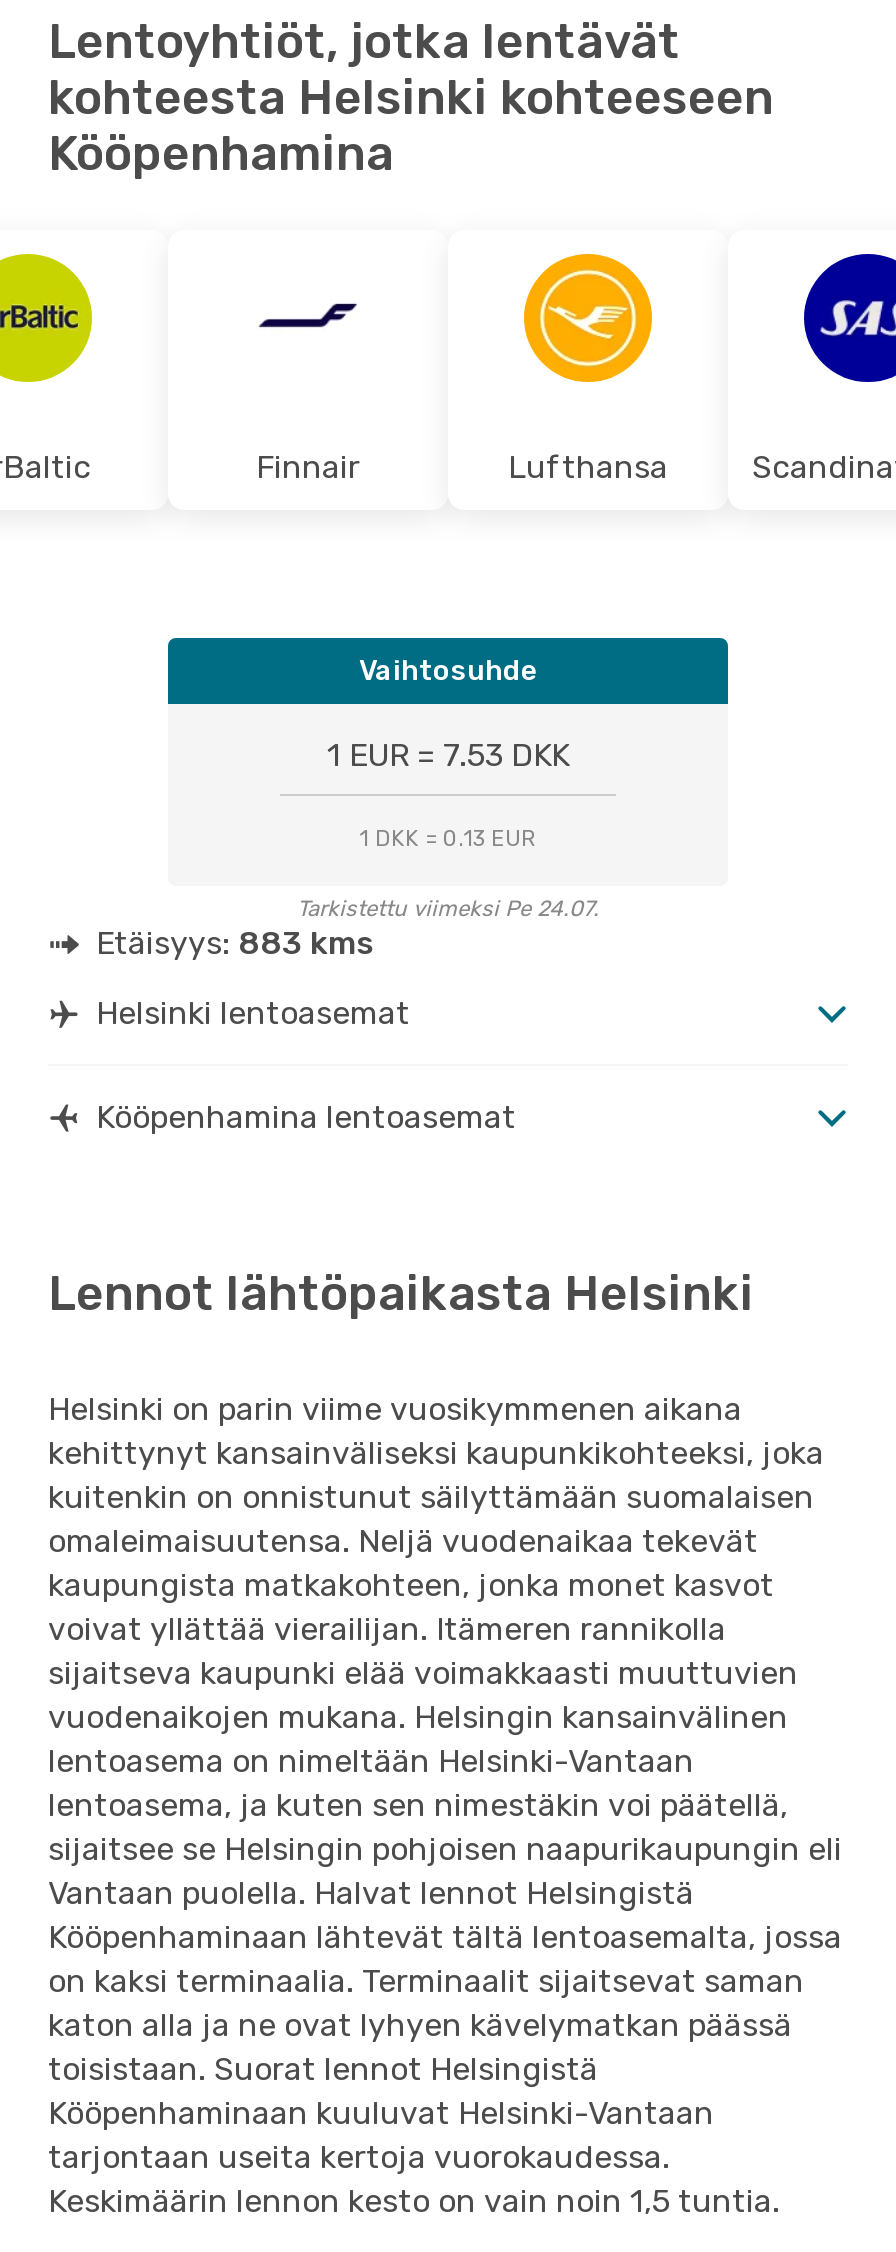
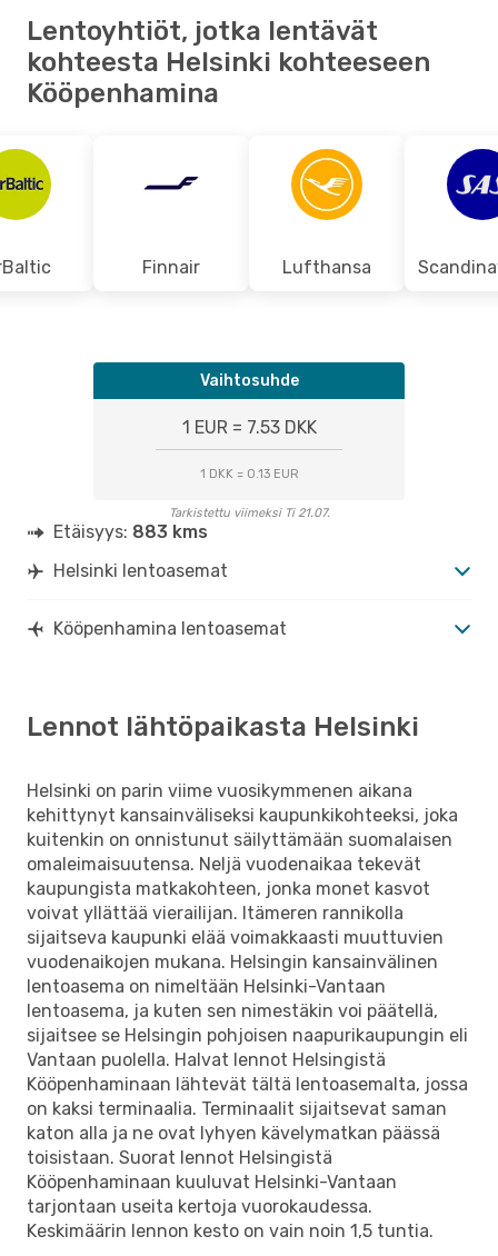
[297,896,599,922] Tarkistettu viimeksi Pe 24.07. -> [168,506,330,520] Tarkistettu viimeksi Ti 21.07.

